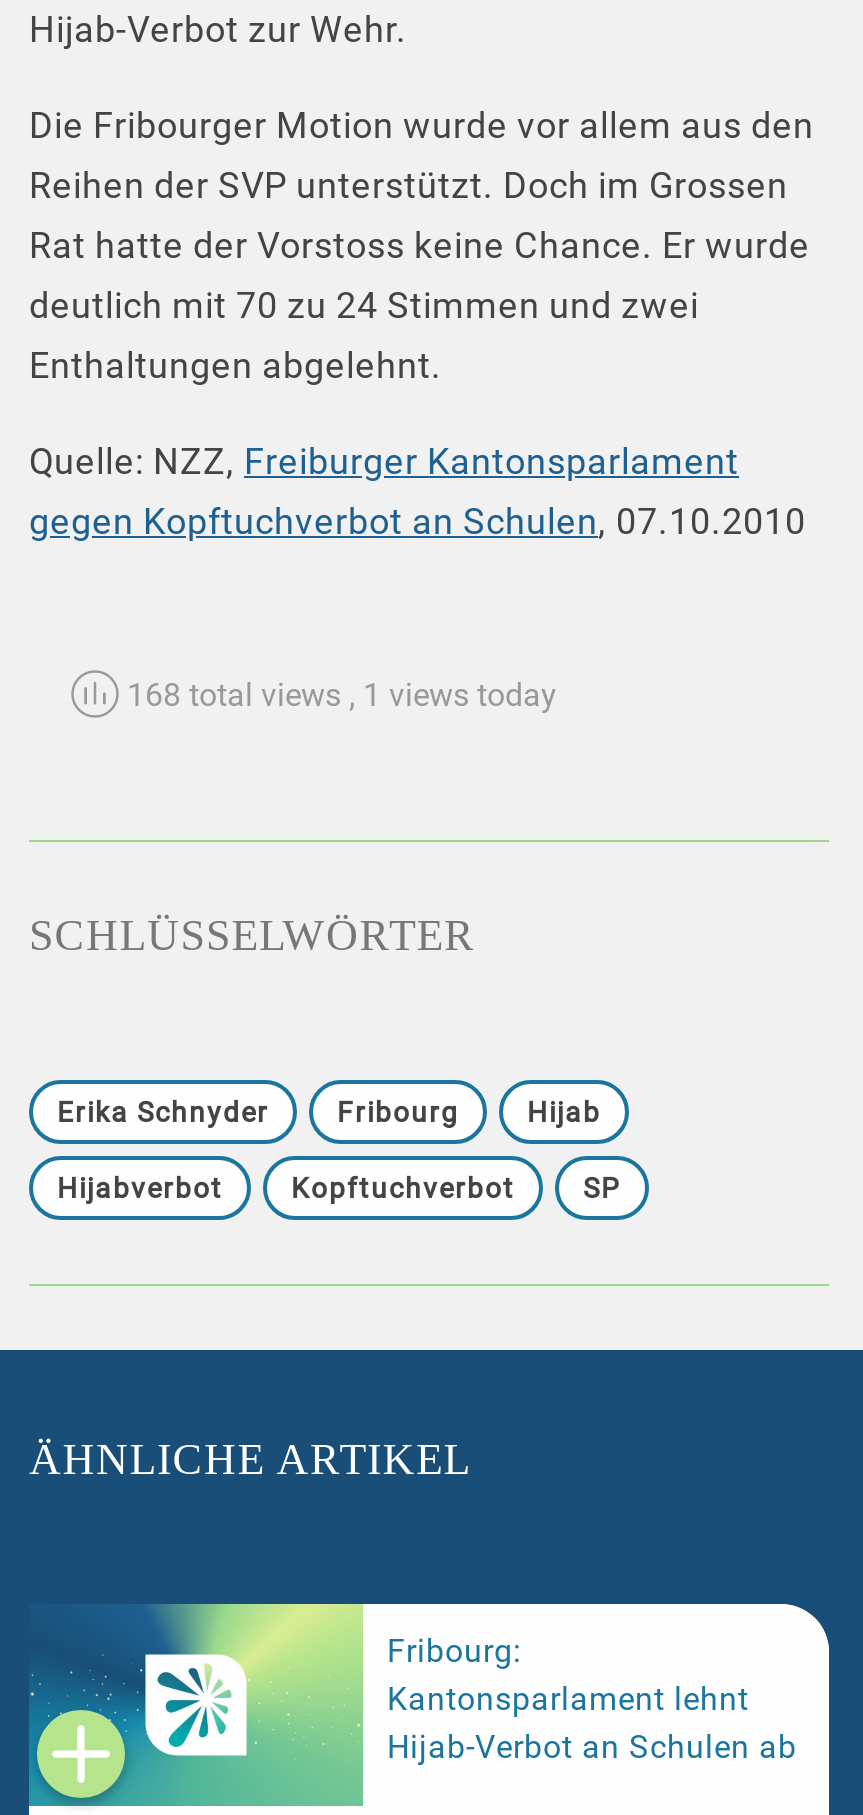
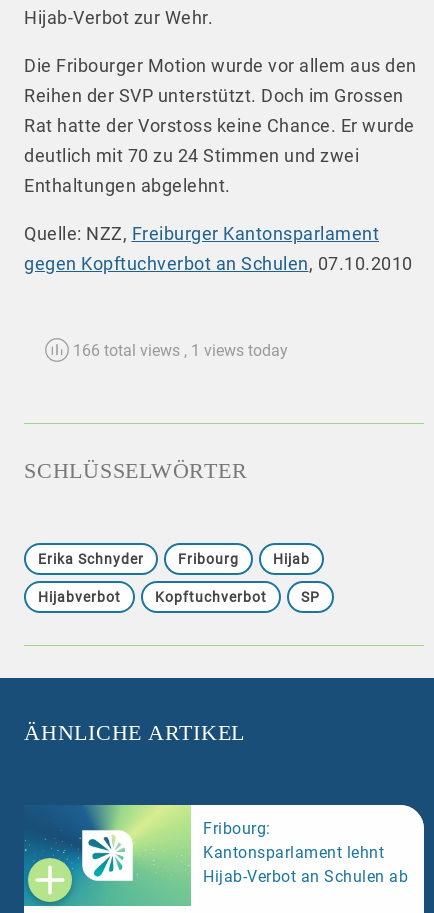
[119,677,557,715] 168 total views, 1 views today -> [69,341,288,360] 166 total views, 1 views today

